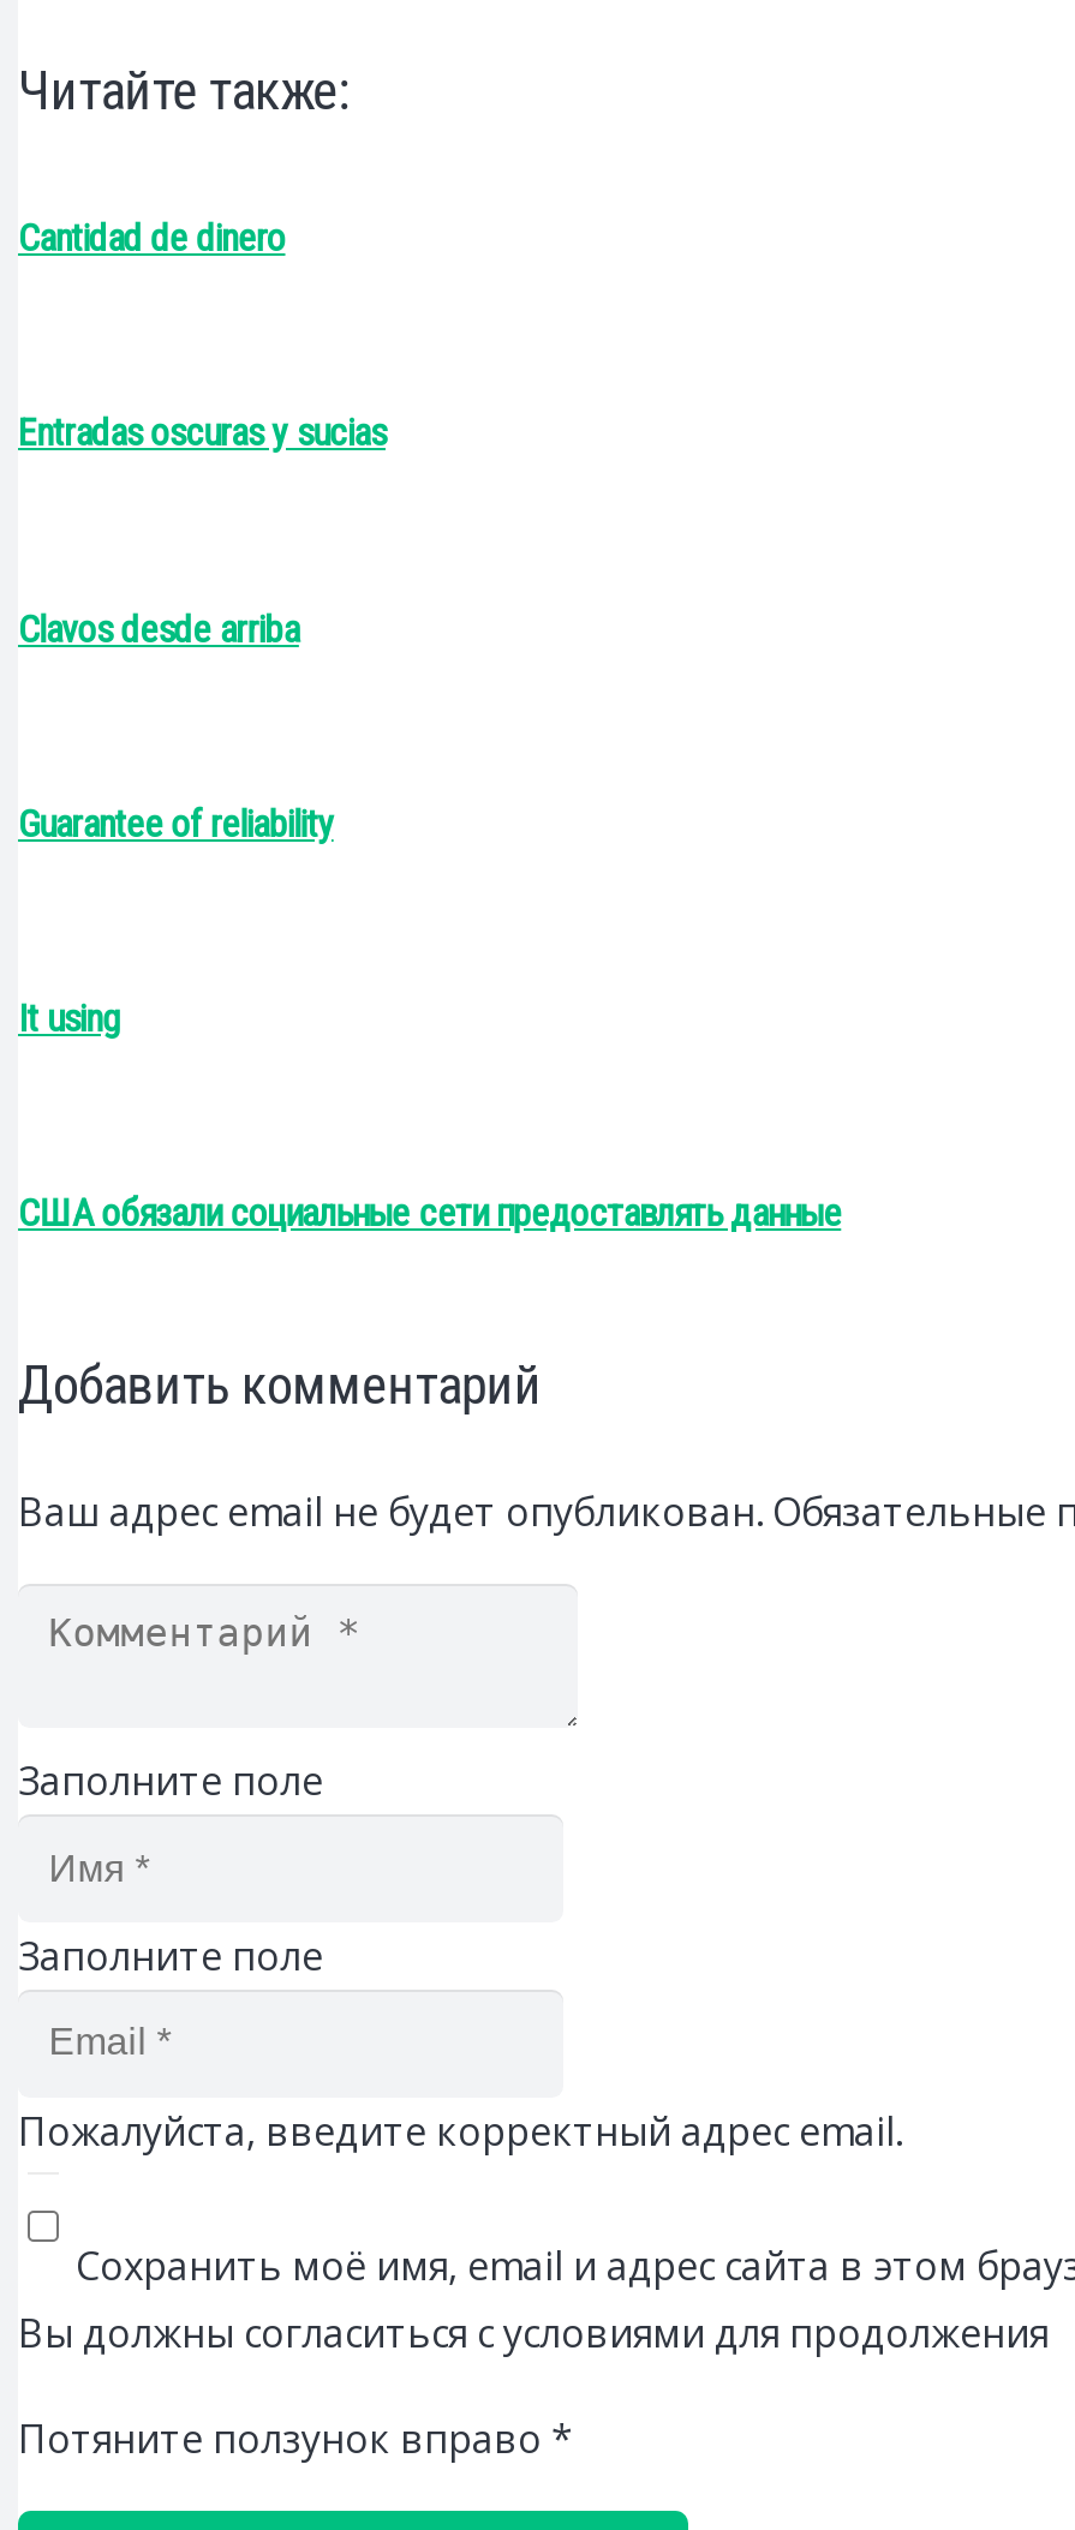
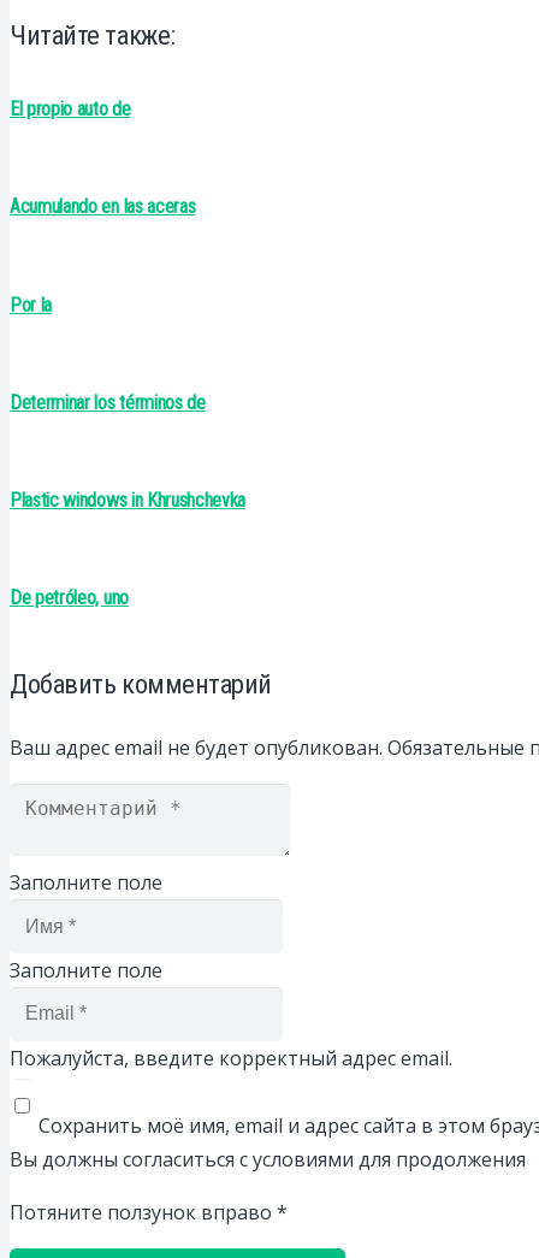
[18,215,285,261] Cantidad de dinero -> [10,98,131,120] El propio auto de
[18,410,386,456] Entradas oscuras y sucias -> [10,195,195,218] Acumulando en las aceras
[18,605,299,651] Clavos desde arriba -> [10,293,52,316] Por la
[18,800,333,846] Guarantee of reliability -> [10,391,205,414] Determinar los términos de
[18,996,120,1041] It using -> [10,489,246,512] Plastic windows in Khrushchevka
[18,1191,841,1237] США обязали социальные сети предоставлять данные -> [10,587,129,610] De petróleo, uno

